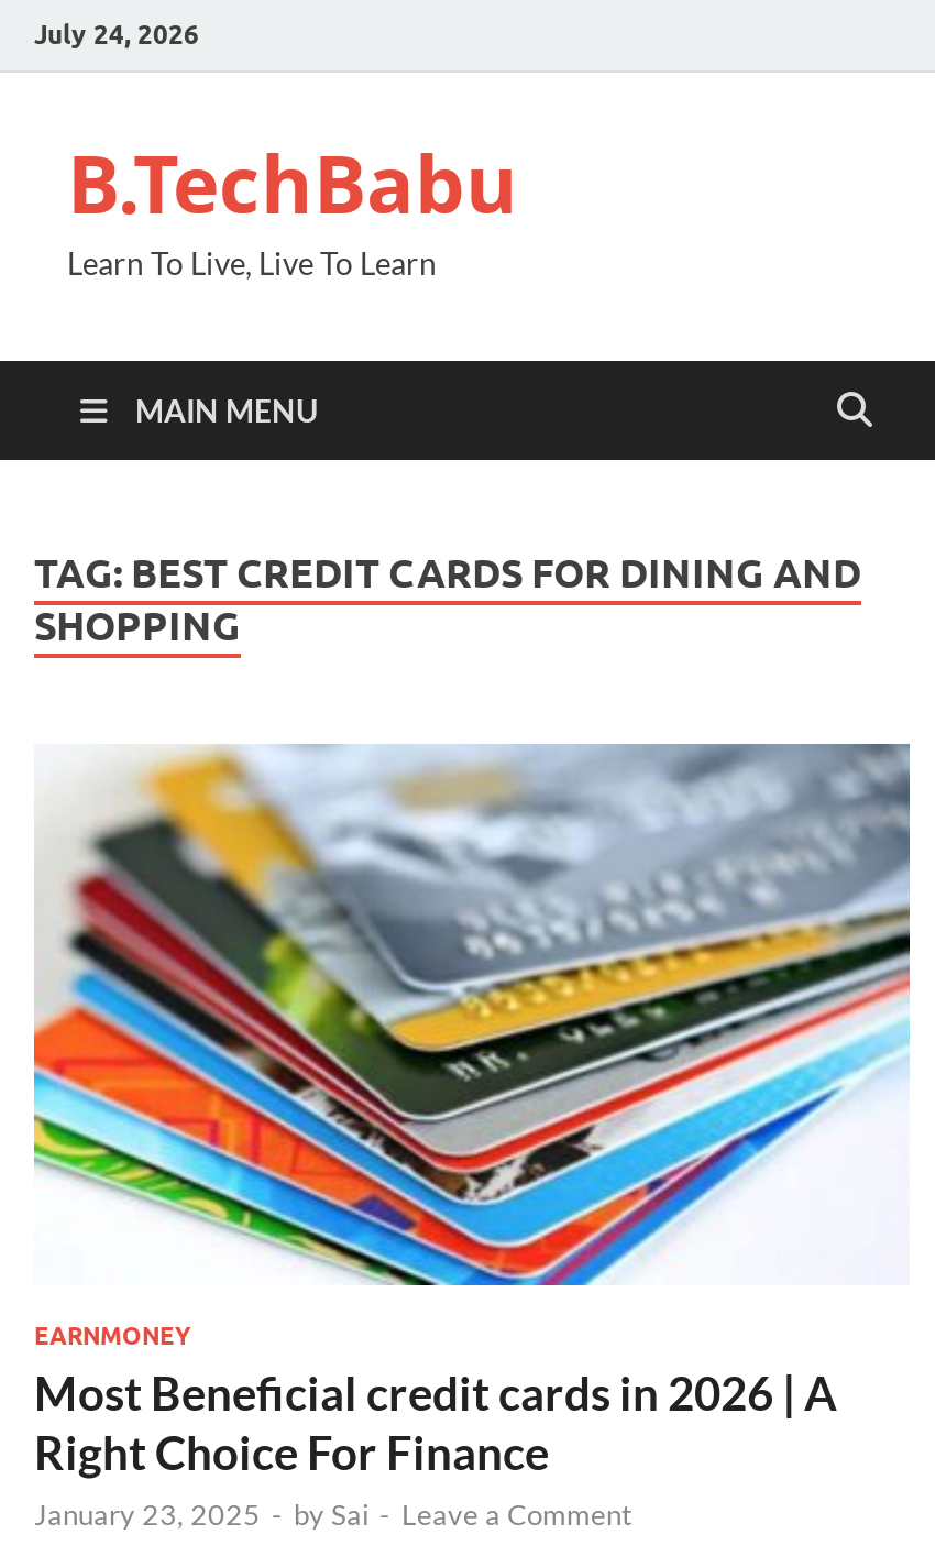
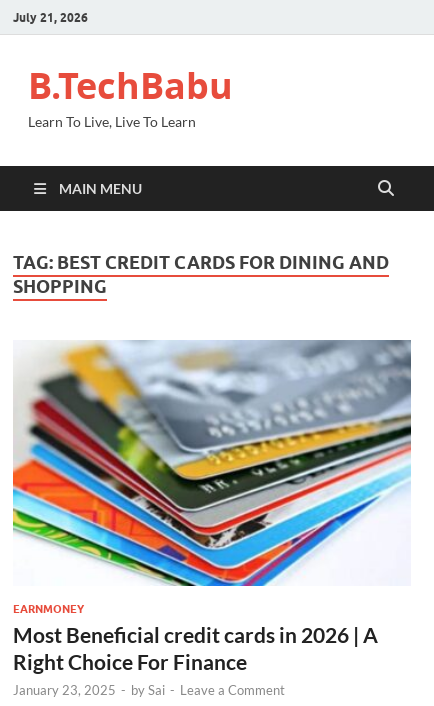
[34,17,199,50] July 24, 2026 -> [13,9,88,24] July 21, 2026

